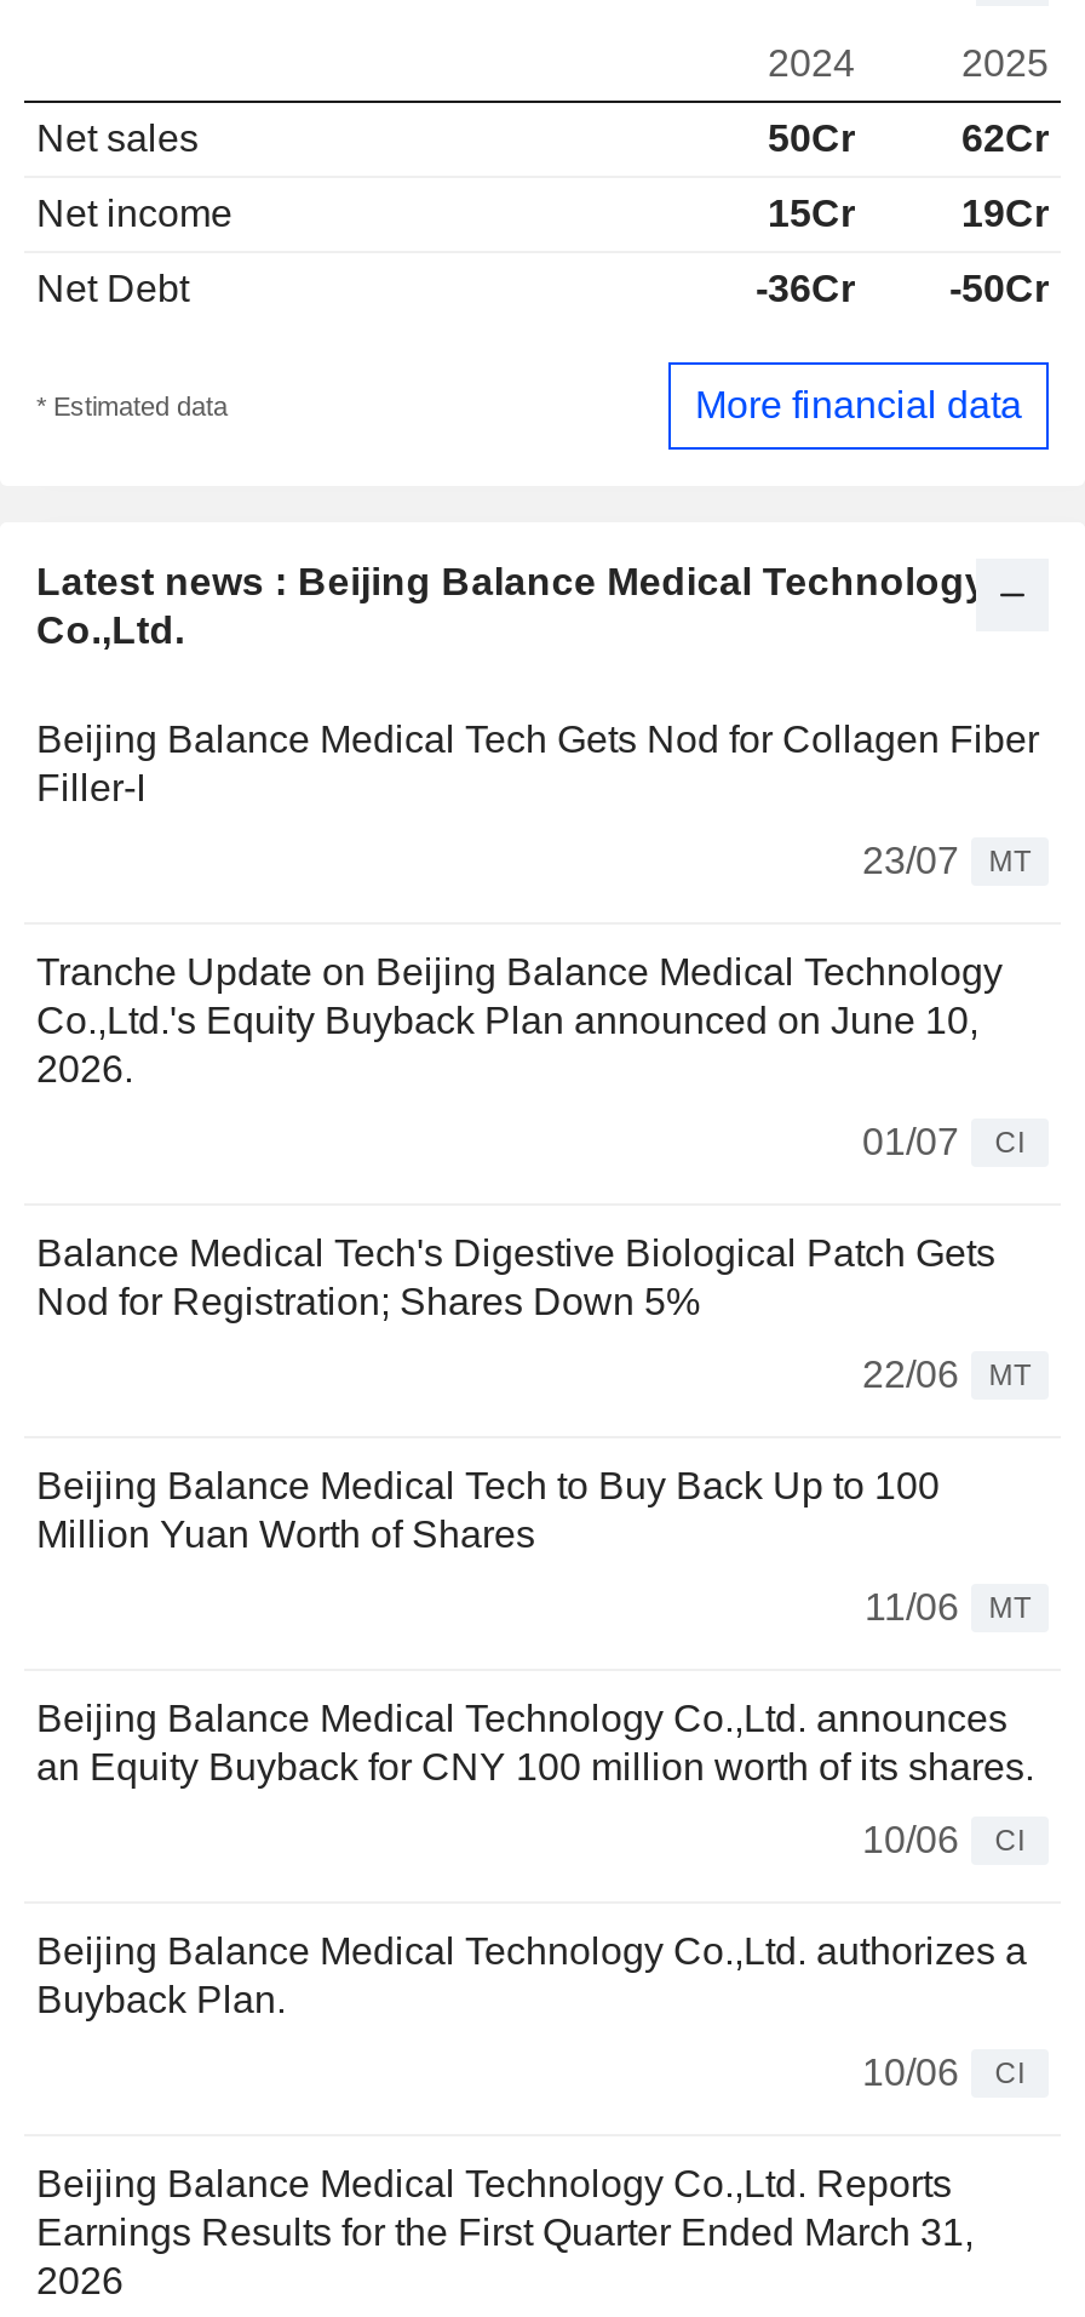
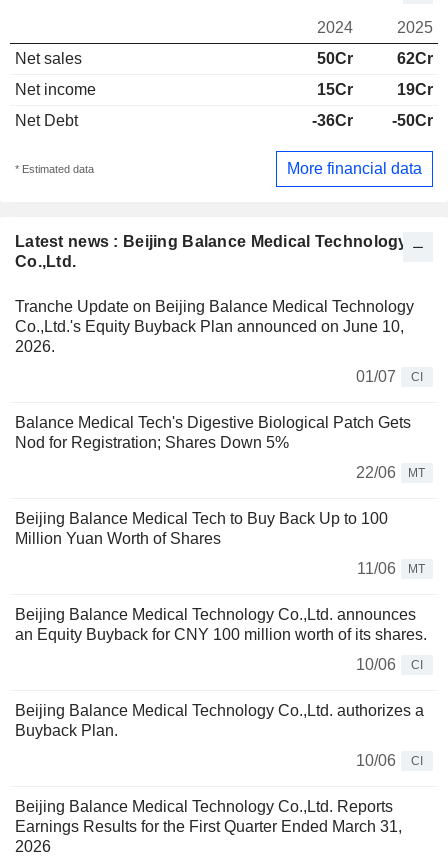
[36,718,1039,880] Beijing Balance Medical Tech Gets Nod for Collagen Fiber | Filler-I | 23/07 | MT -> none

